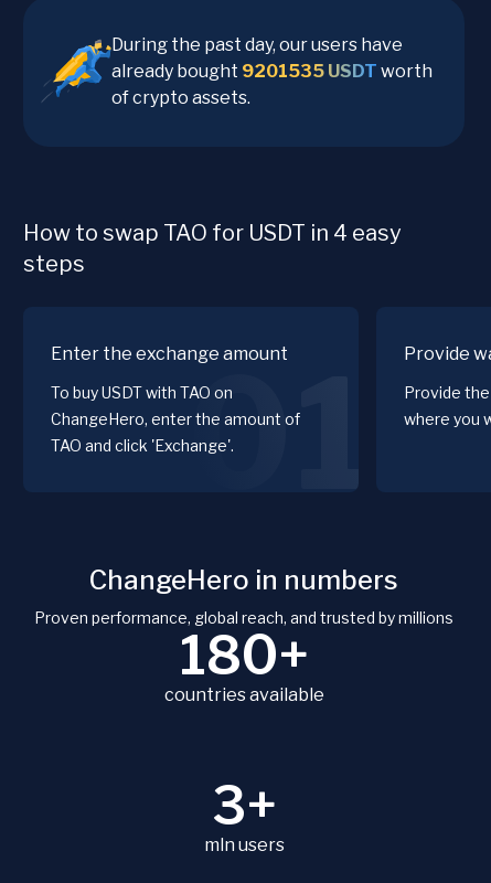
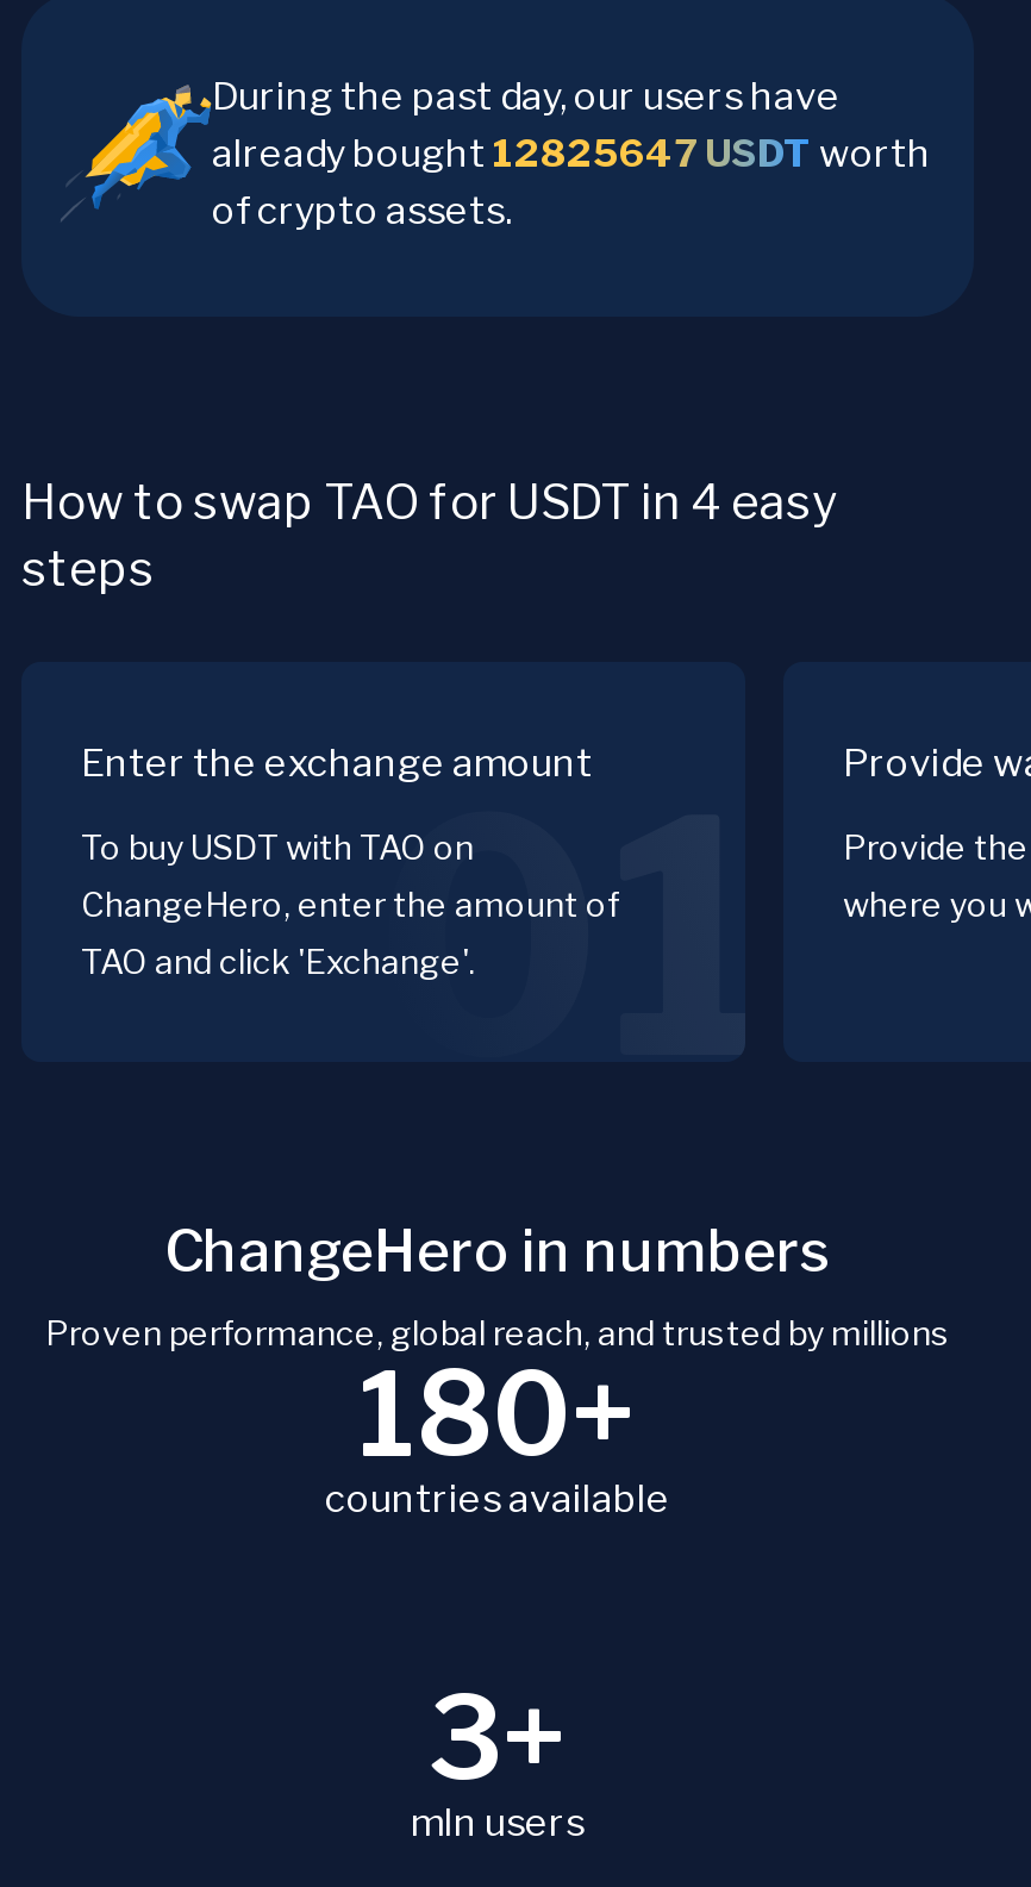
[111,61,433,82] already bought 9201535 USDT worth -> [212,131,931,177] already bought 12825647 USDT worth

